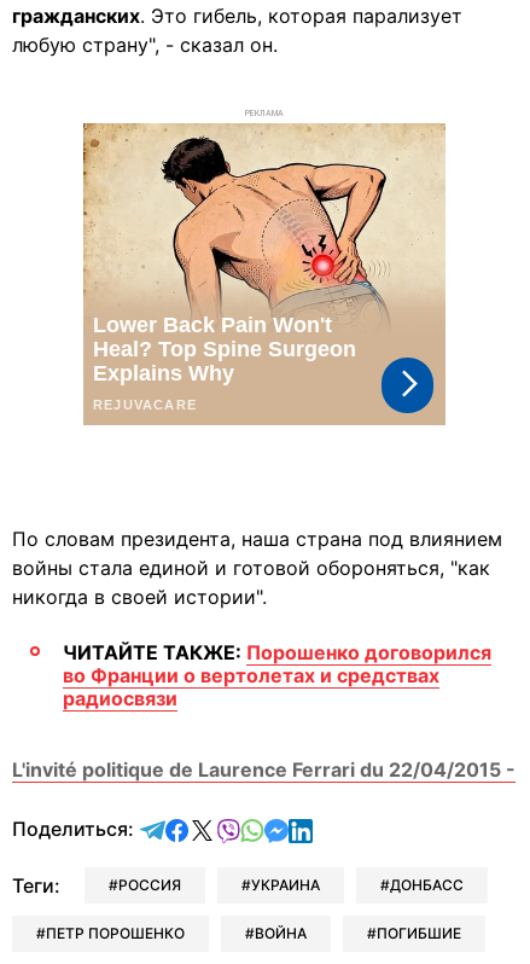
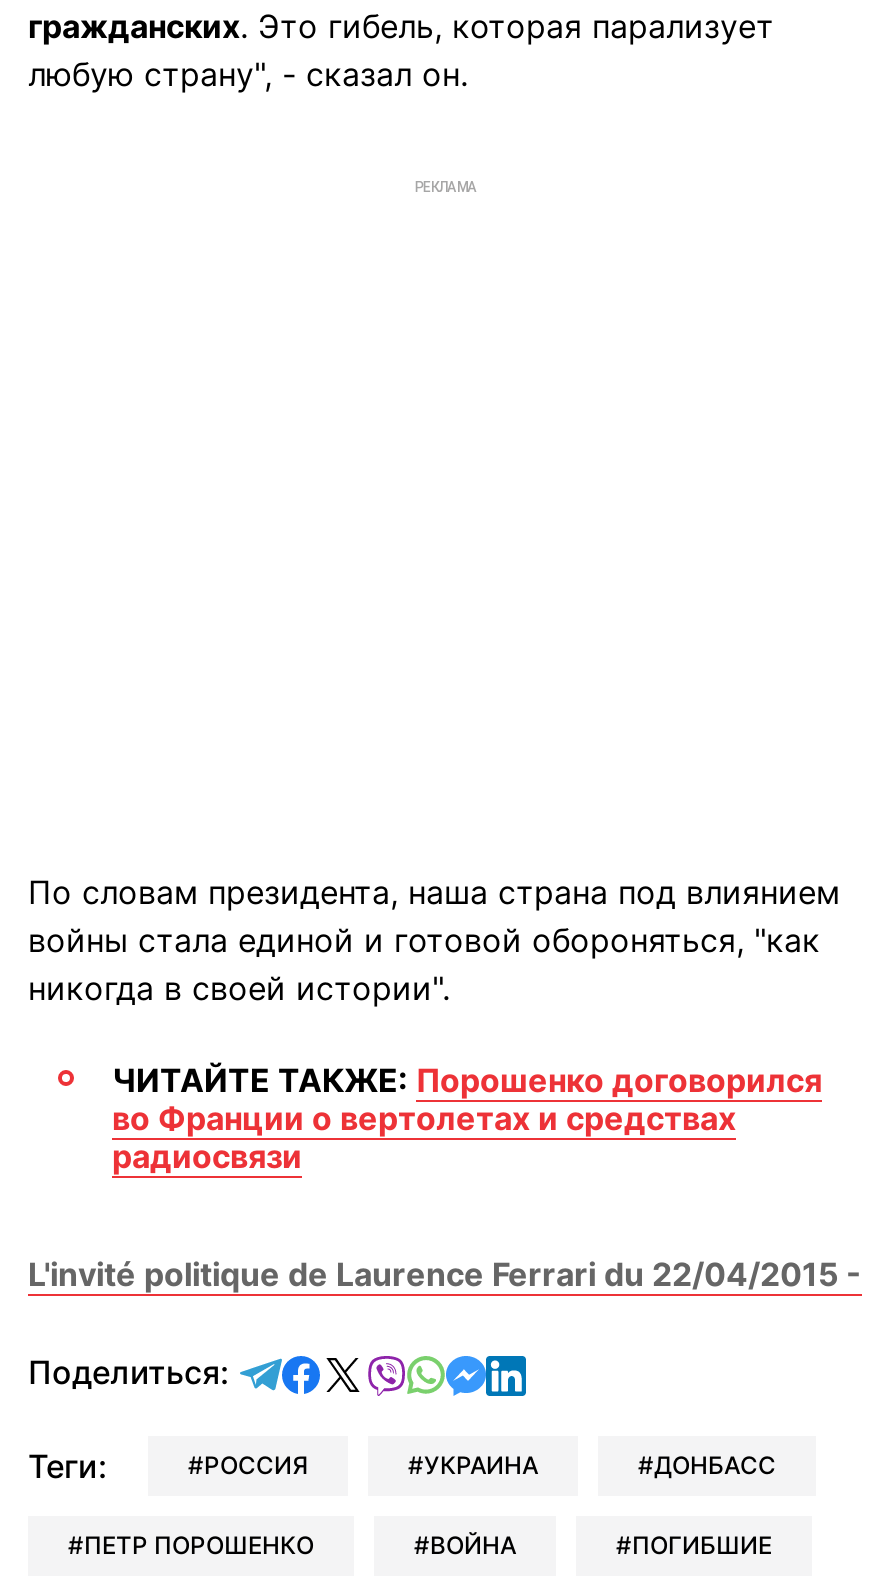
[82,122,447,426] [image] -> none

